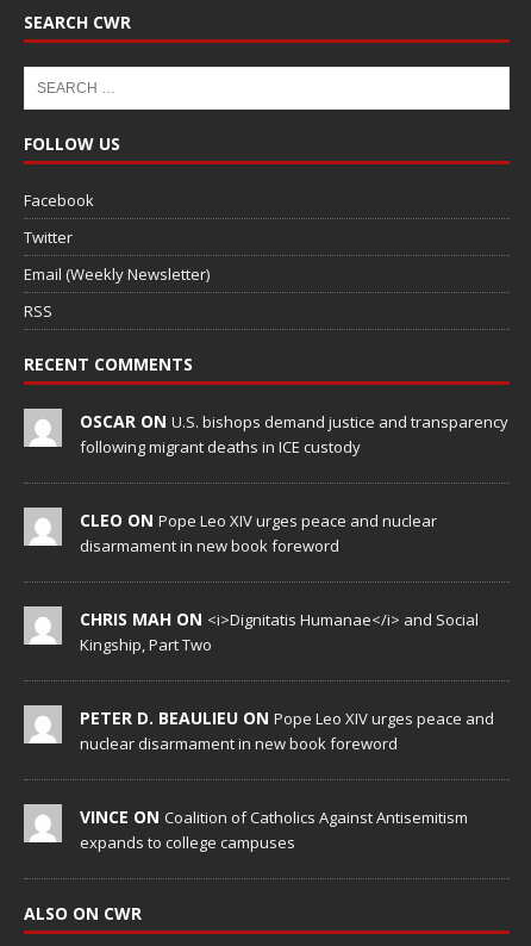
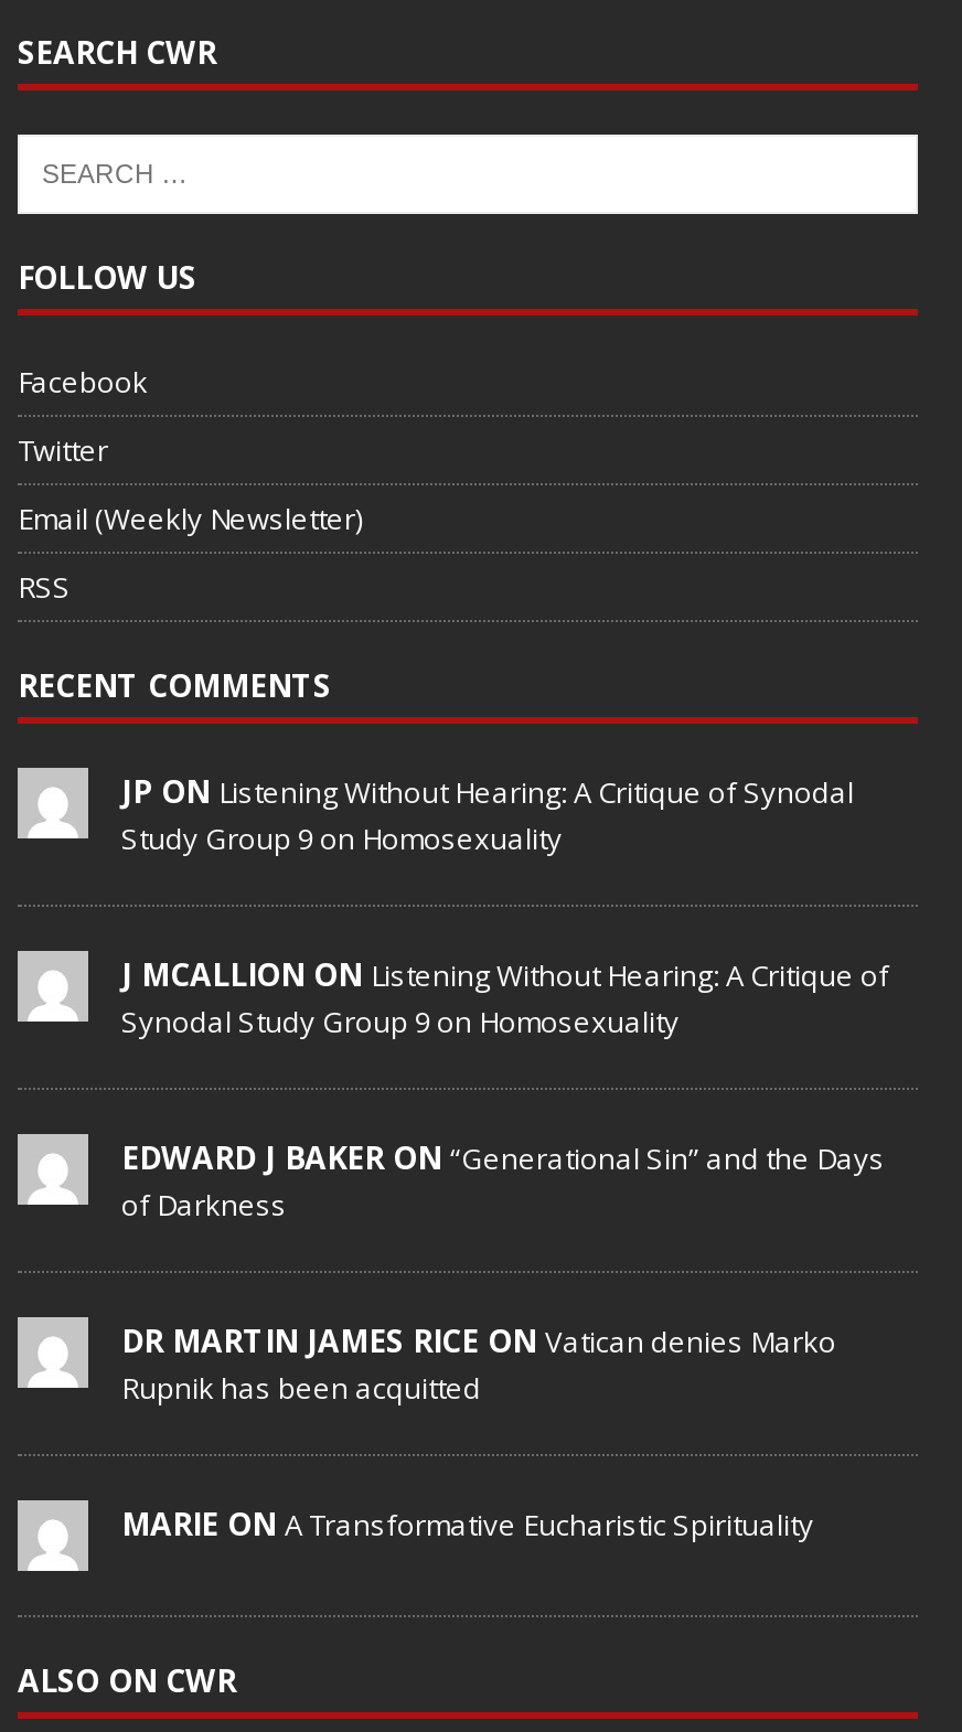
[80,410,508,457] OSCAR ON U.S. bishops demand justice and transparency | following migrant deaths in ICE custody -> [121,770,854,858] JP ON Listening Without Hearing: A Critique of Synodal | Study Group 9 on Homosexuality
[80,509,437,556] CLEO ON Pope Leo XIV urges peace and nuclear | disarmament in new book foreword -> [121,953,889,1041] J MCALLION ON Listening Without Hearing: A Critique of | Synodal Study Group 9 on Homosexuality
[80,608,479,655] CHRIS MAH ON <i>Dignitatis Humanae</i> and Social | Kingship, Part Two -> [121,1136,885,1224] EDWARD J BAKER ON “Generational Sin” and the Days | of Darkness
[80,706,494,754] PETER D. BEAULIEU ON Pope Leo XIV urges peace and | nuclear disarmament in new book foreword -> [121,1319,836,1407] DR MARTIN JAMES RICE ON Vatican denies Marko | Rupnik has been acquitted
[80,805,468,853] VINCE ON Coalition of Catholics Against Antisemitism | expands to college campuses -> [121,1502,814,1544] MARIE ON A Transformative Eucharistic Spirituality

